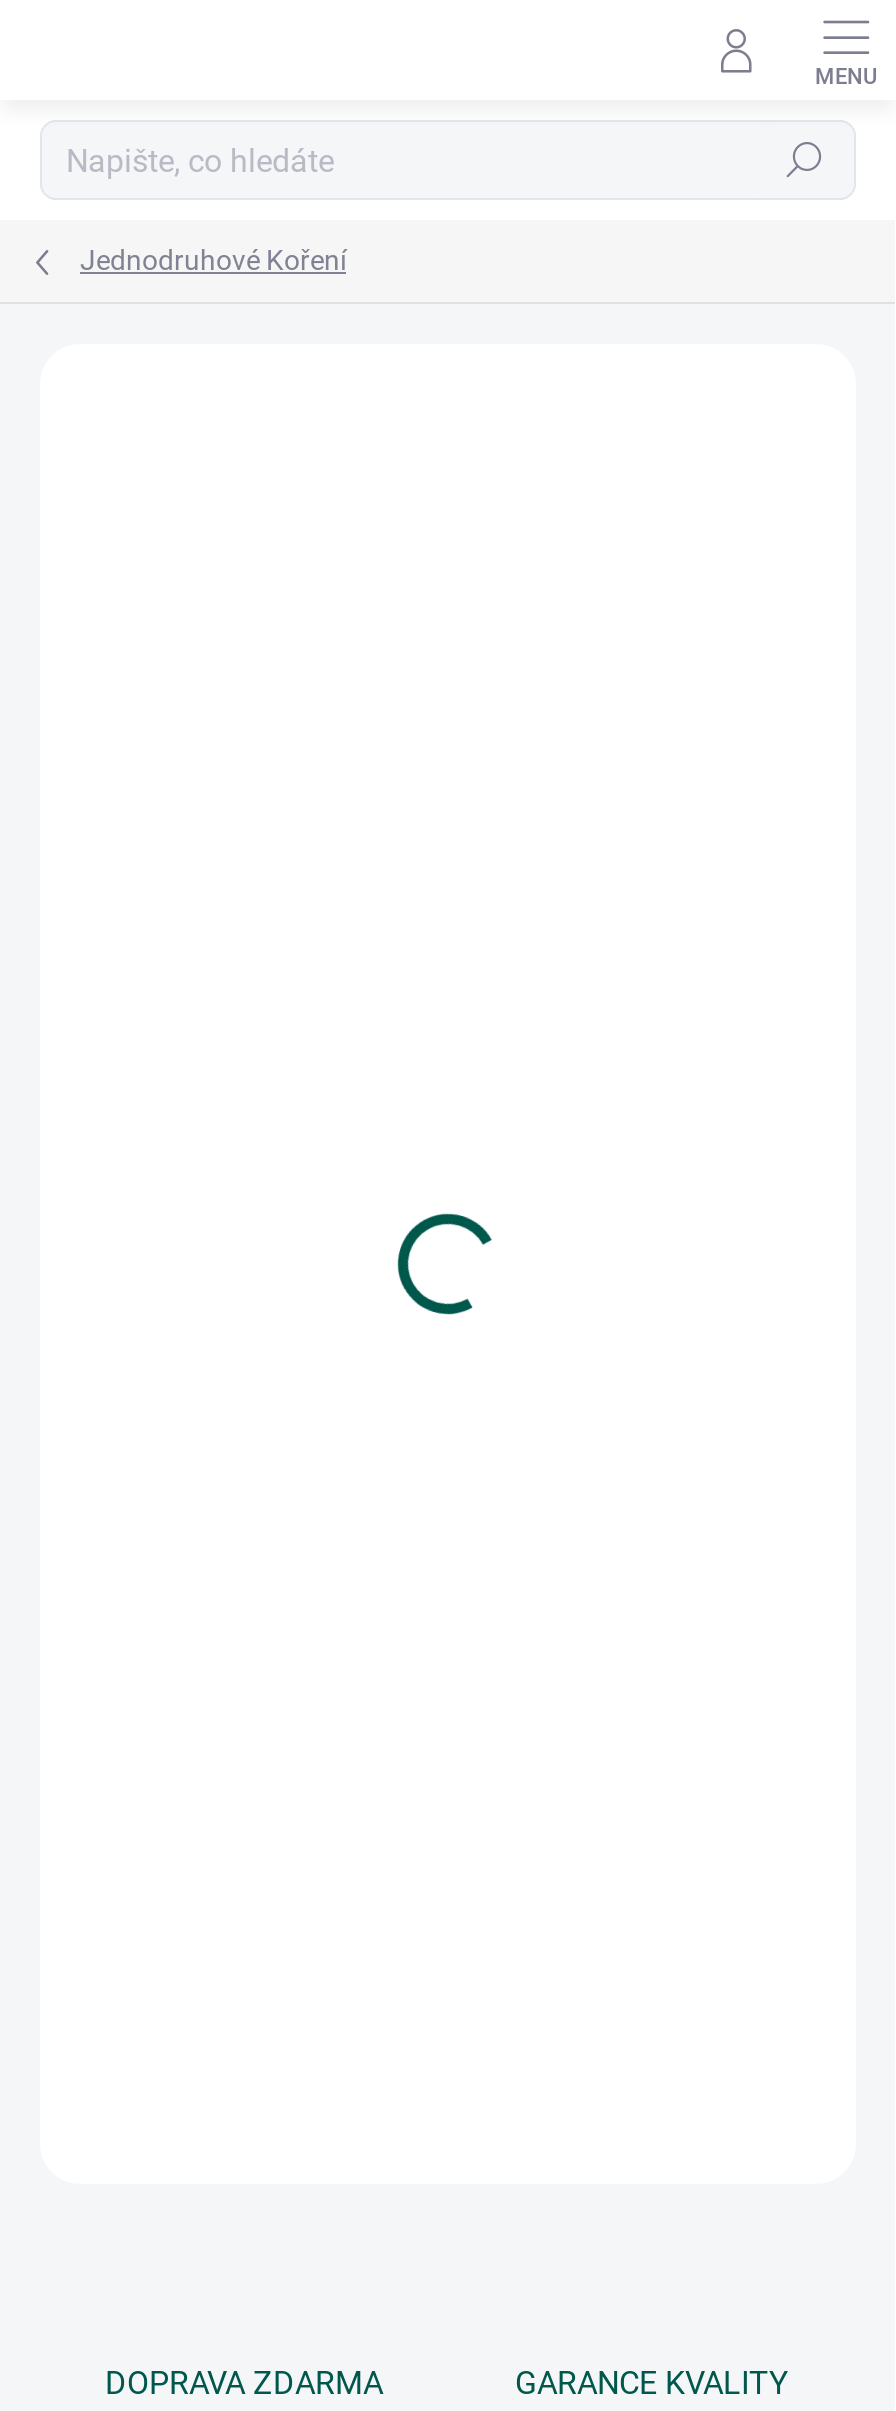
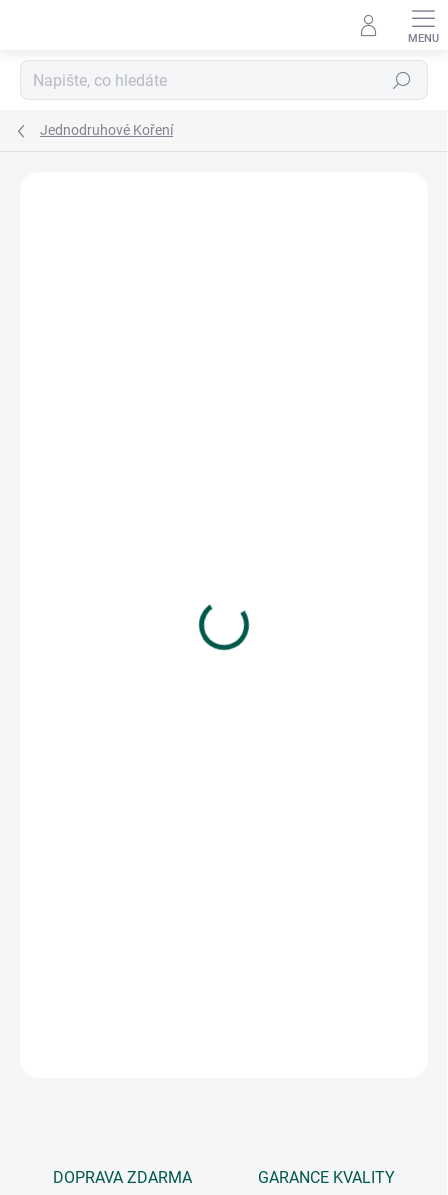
[396,1208,500,1318] [image] -> [198,603,251,658] [image]

